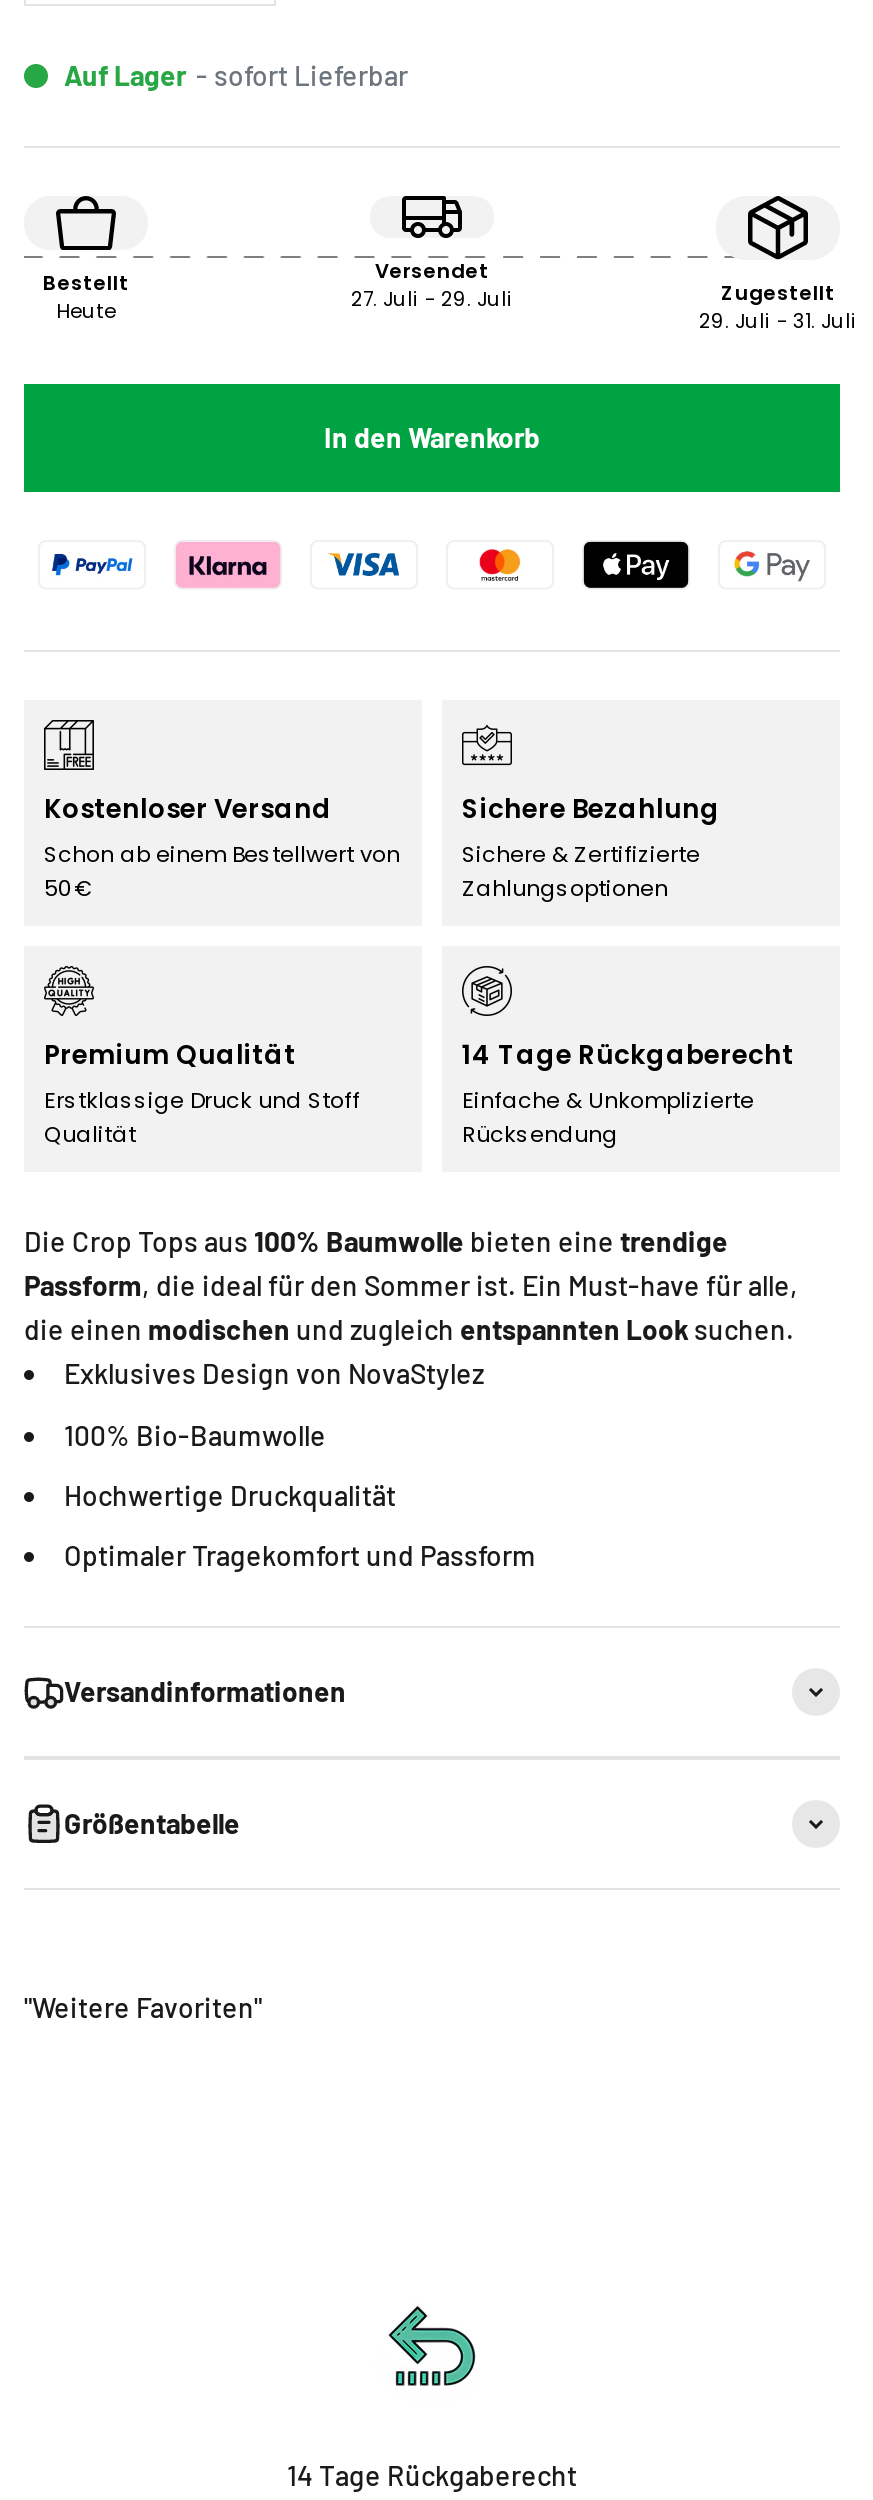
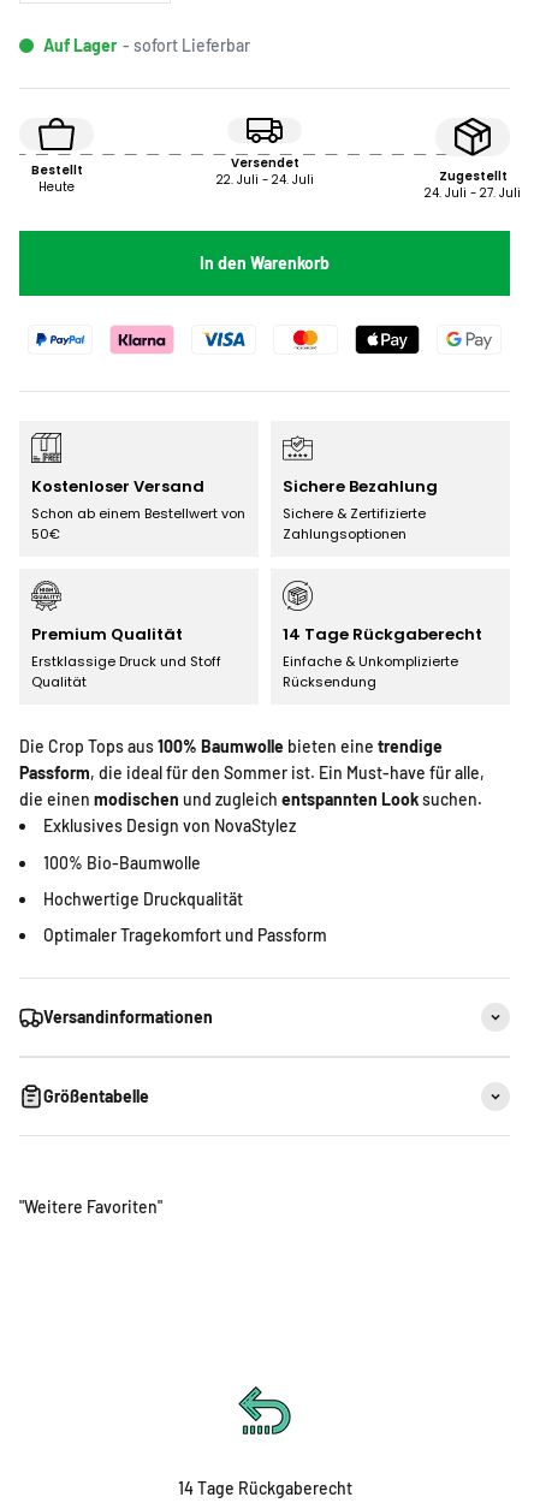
[351,286,513,312] 27. Juli - 29. Juli -> [216,172,313,187] 22. Juli - 24. Juli
[699,308,857,334] 29. Juli - 31. Juli -> [425,185,521,201] 24. Juli - 27. Juli

